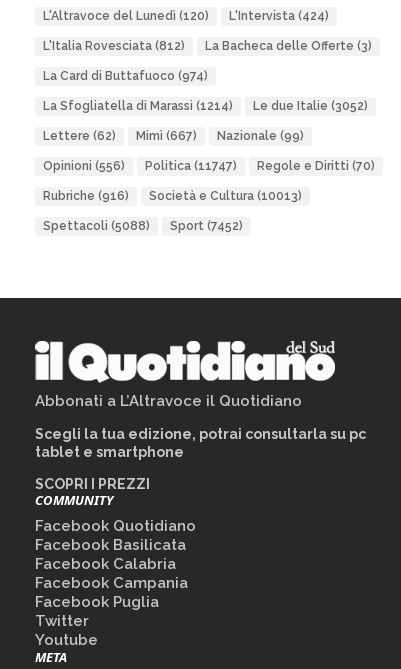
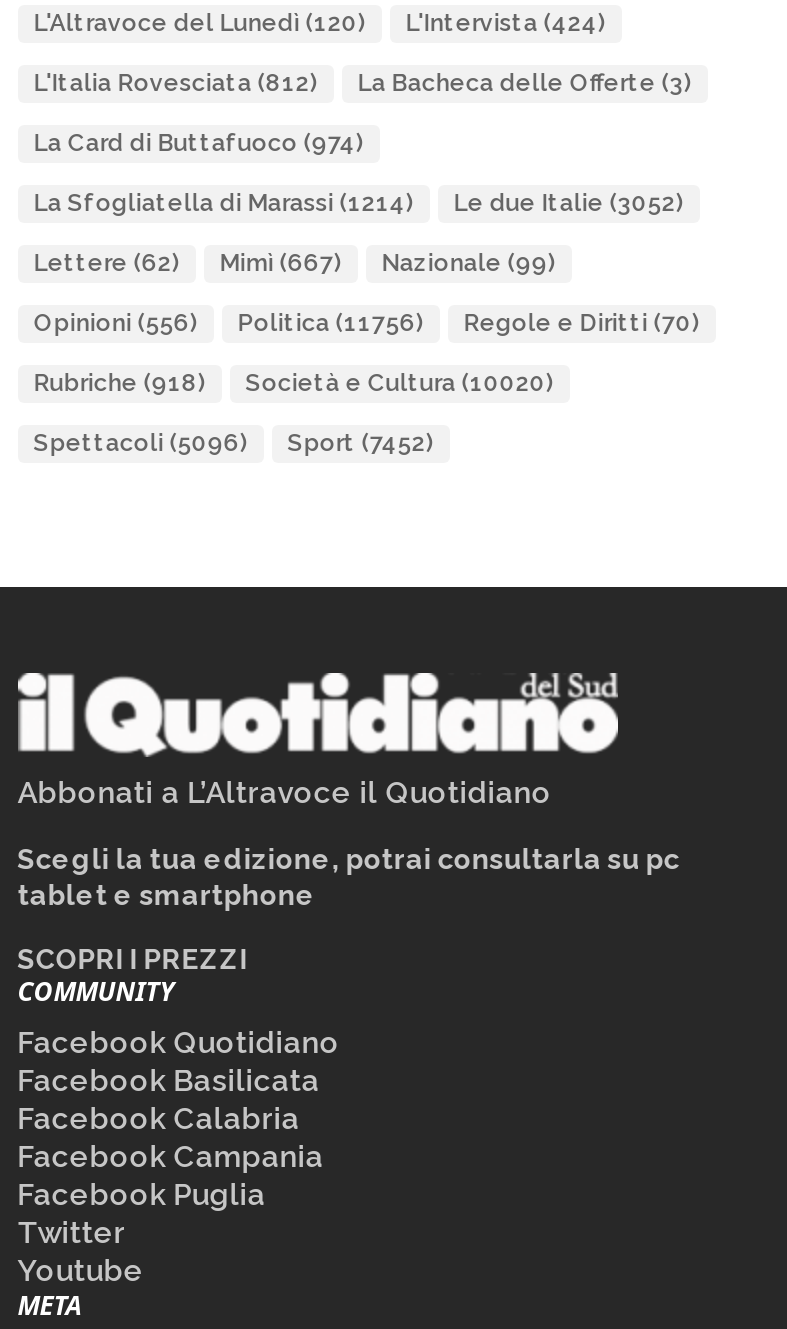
[43,159,375,173] Opinioni (556) Politica (11747) Regole e Diritti (70) -> [34,309,700,337] Opinioni (556) Politica (11756) Regole e Diritti (70)
[43,189,129,203] Rubriche (916) -> [34,369,206,397] Rubriche (918)
[149,189,302,203] Società e Cultura (10013) -> [246,369,554,397] Società e Cultura (10020)
[43,219,243,233] Spettacoli (5088) Sport (7452) -> [34,429,434,457] Spettacoli (5096) Sport (7452)

